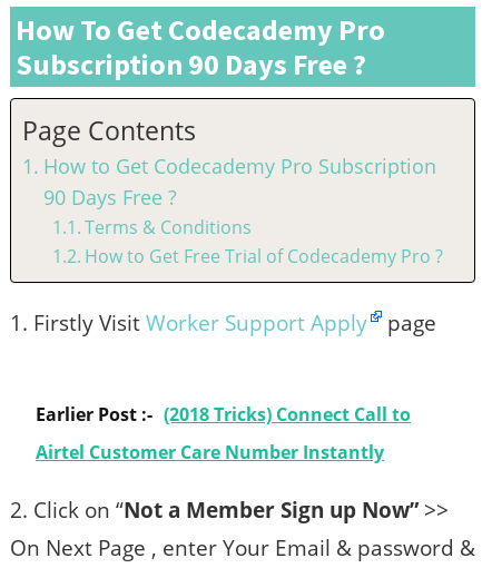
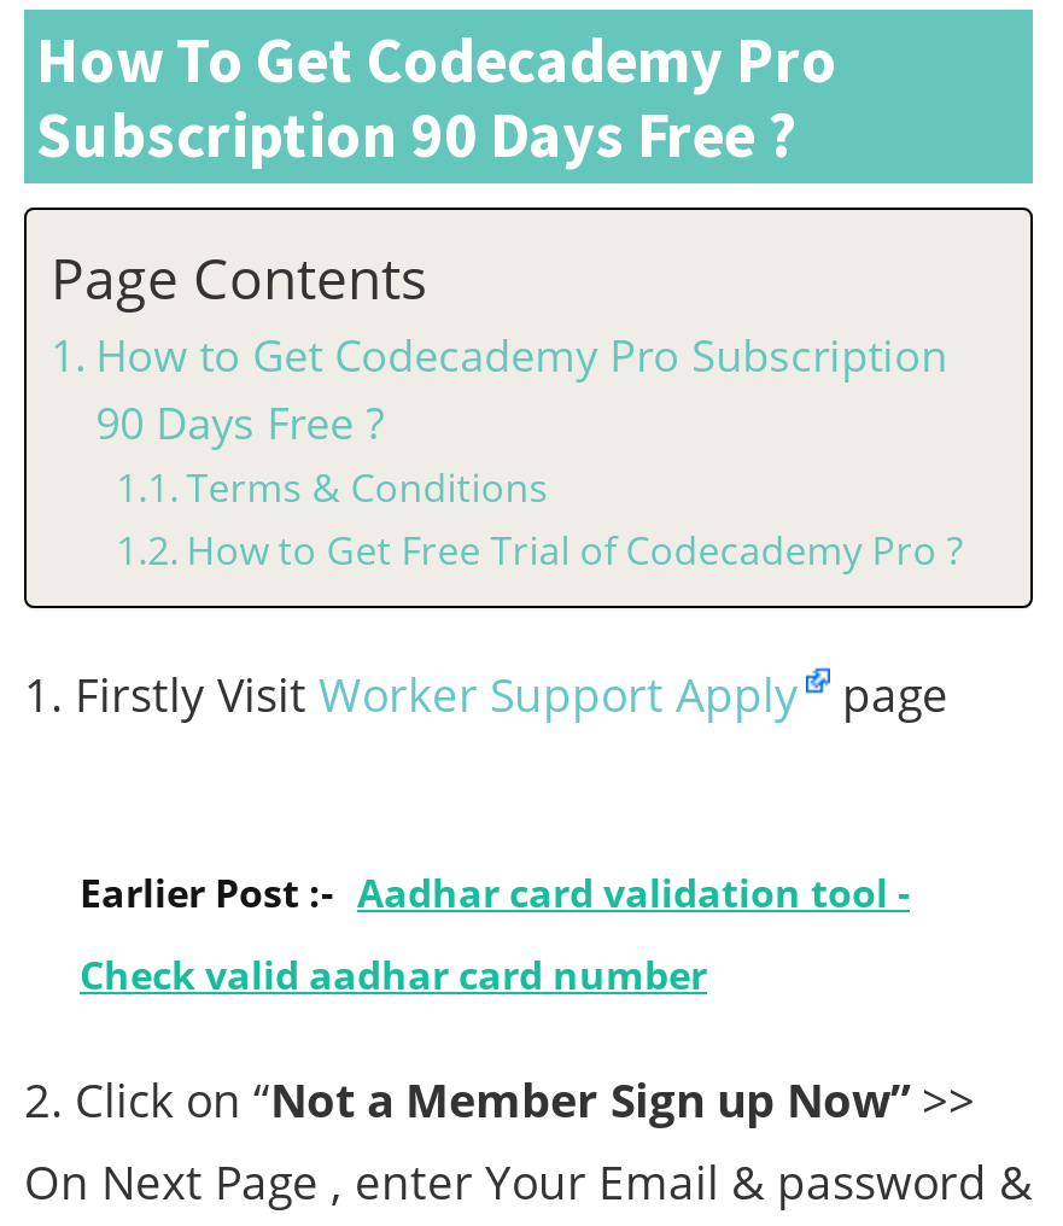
[36,402,411,427] Earlier Post :- (2018 Tricks) Connect Call to -> [80,866,910,920] Earlier Post :- Aadhar card validation tool -
[36,440,384,464] Airtel Customer Care Number Instantly -> [80,948,707,1002] Check valid aadhar card number

